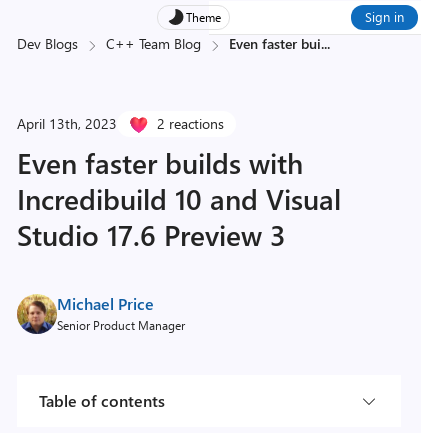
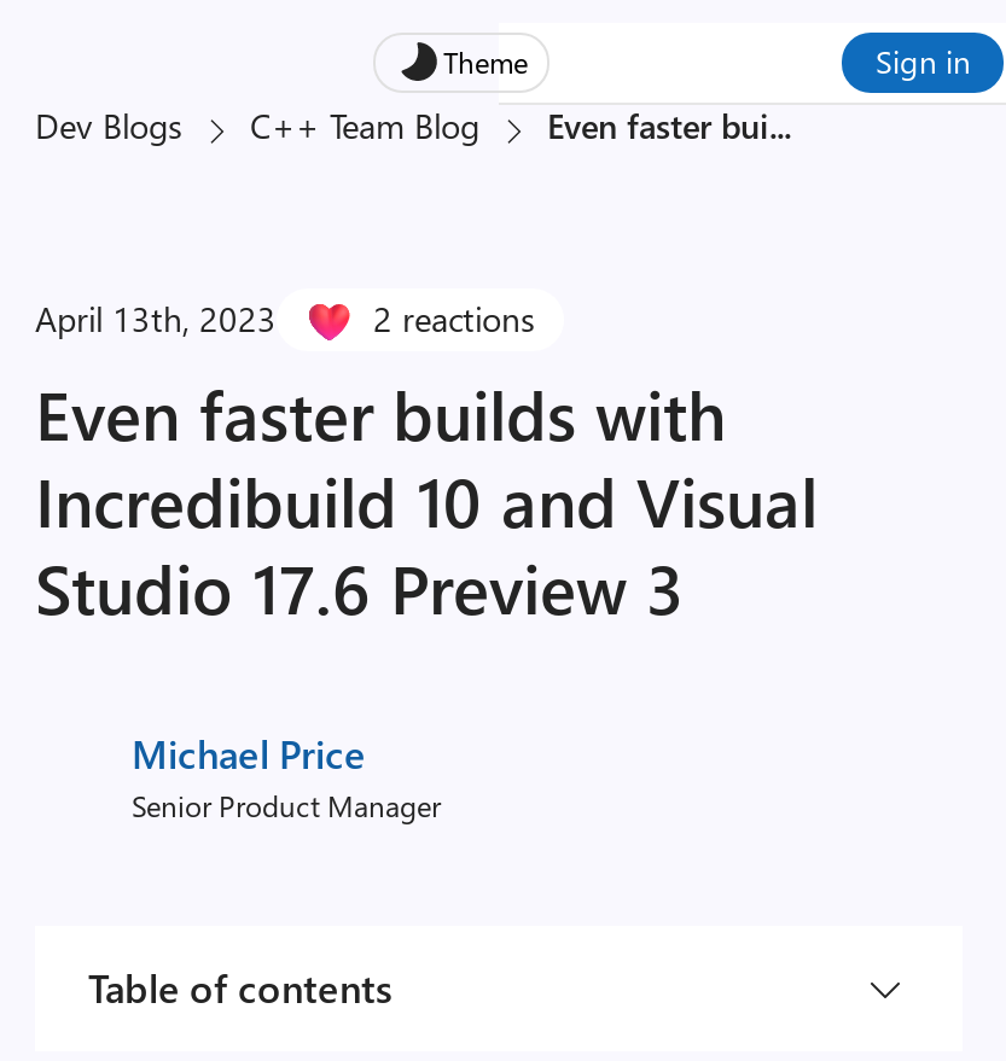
[16,293,54,335] [image] -> none

